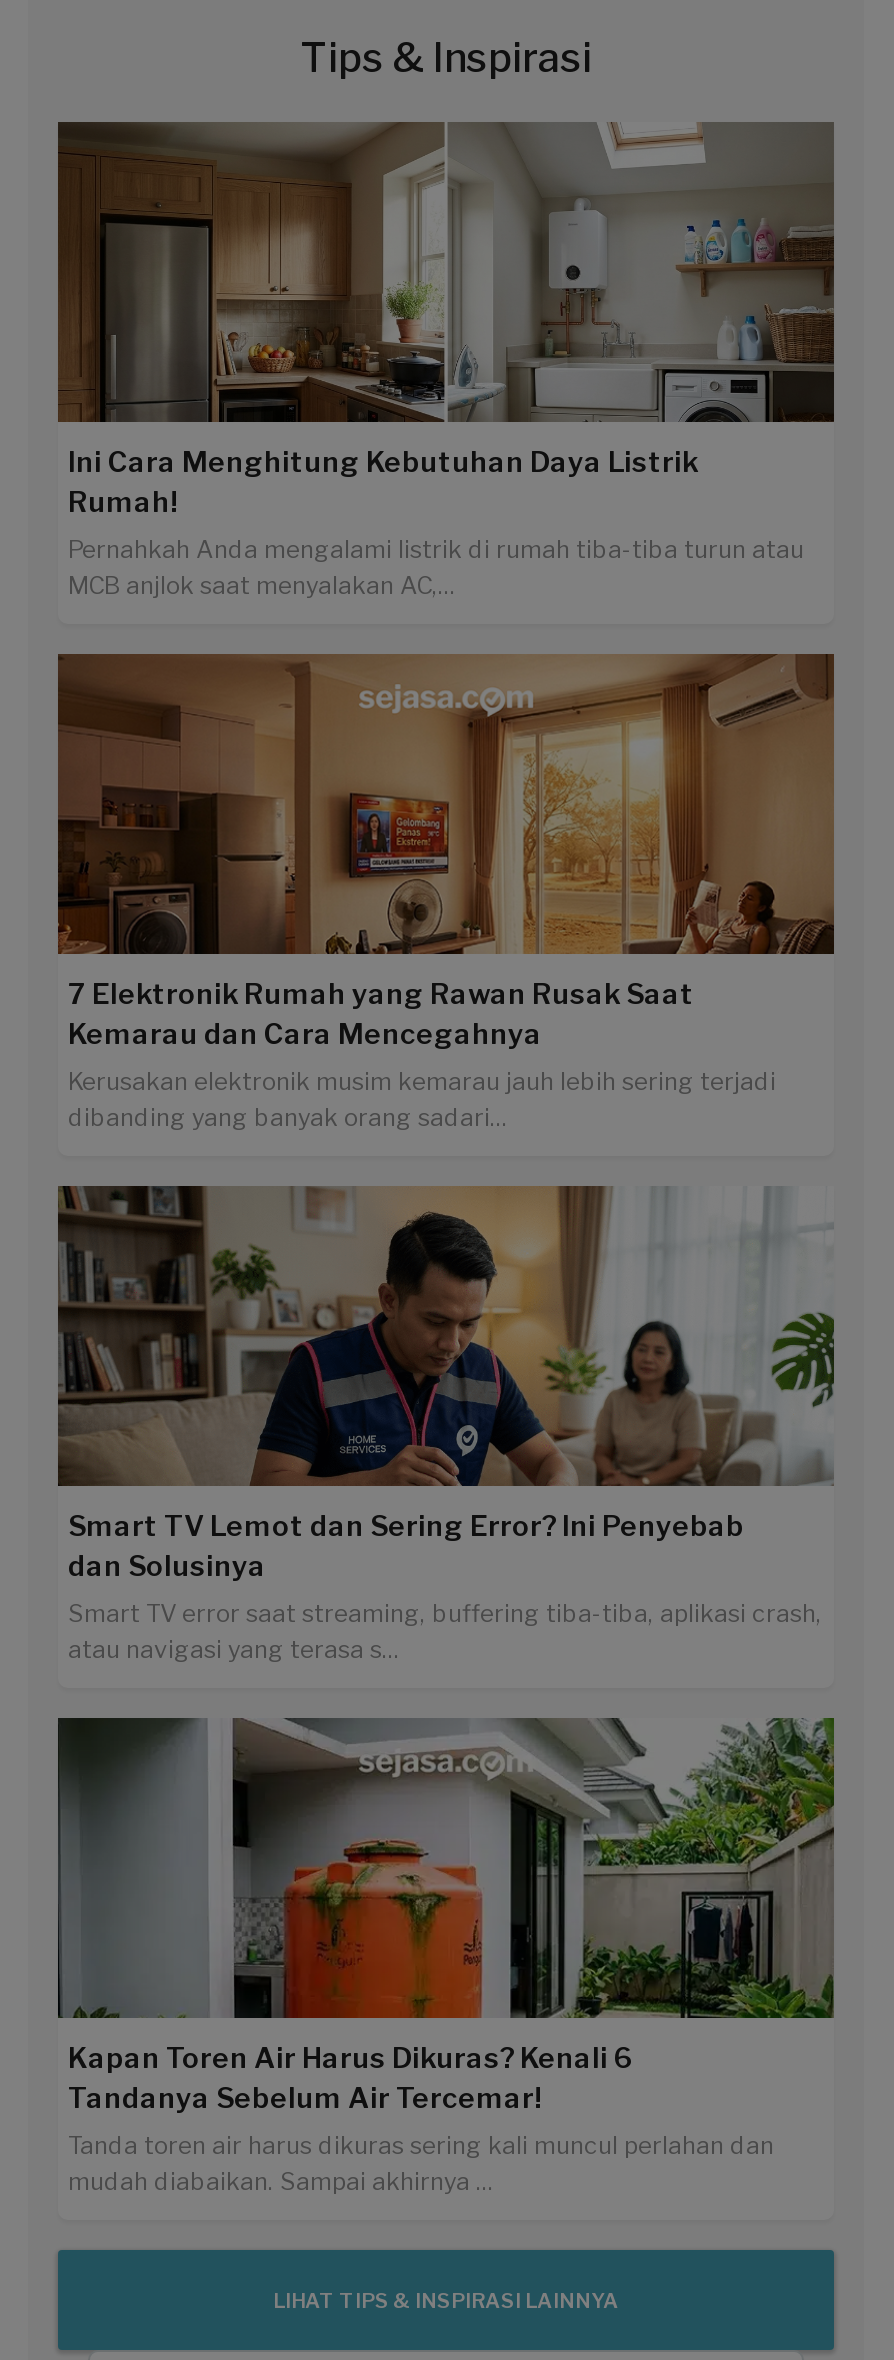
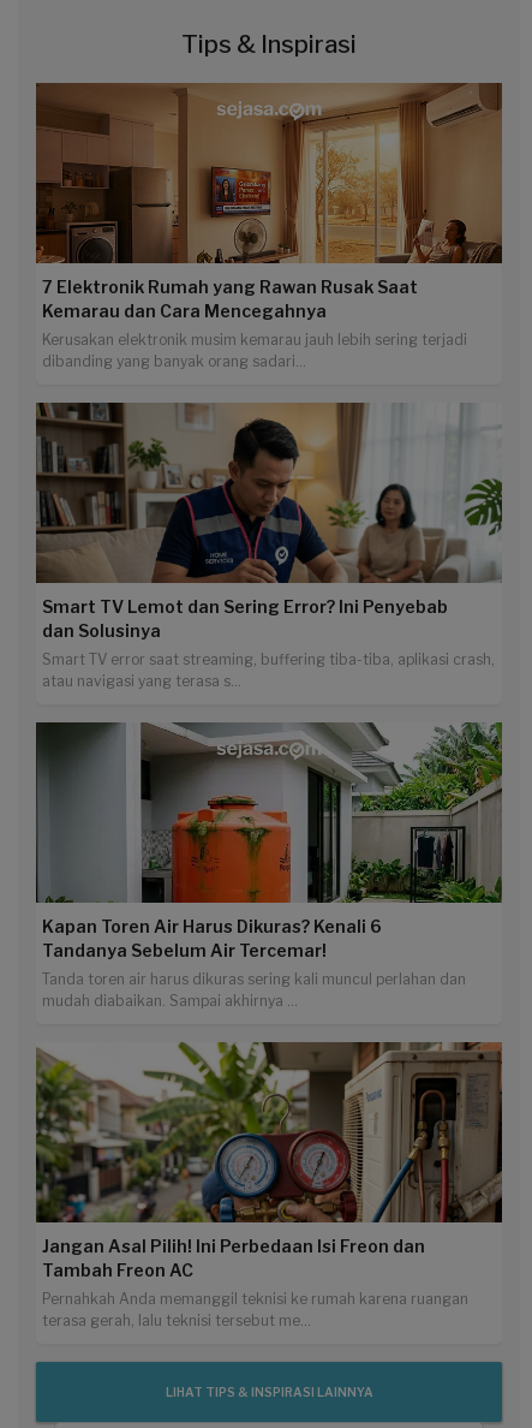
[56,122,836,599] [image] | Ini Cara Menghitung Kebutuhan Daya Listrik | Rumah! | Pernahkah Anda mengalami listrik di rumah tiba-tiba turun atau | MCB anjlok saat menyalakan AC,... -> none
moved [56,652,836,2195] -> [35,82,503,1009]: [image] | 7 Elektronik Rumah yang Rawan Rusak Saat | Kemarau dan Cara Mencegahnya | ... | Tanda toren air harus dikuras sering kali muncul perlahan dan | mudah diabaikan. Sampai akhirnya ...
none -> [35,1041,503,1329] [image] | Jangan Asal Pilih! Ini Perbedaan Isi Freon dan | Tambah Freon AC | Pernahkah Anda memanggil teknisi ke rumah karena ruangan | terasa gerah, lalu teknisi tersebut me...

